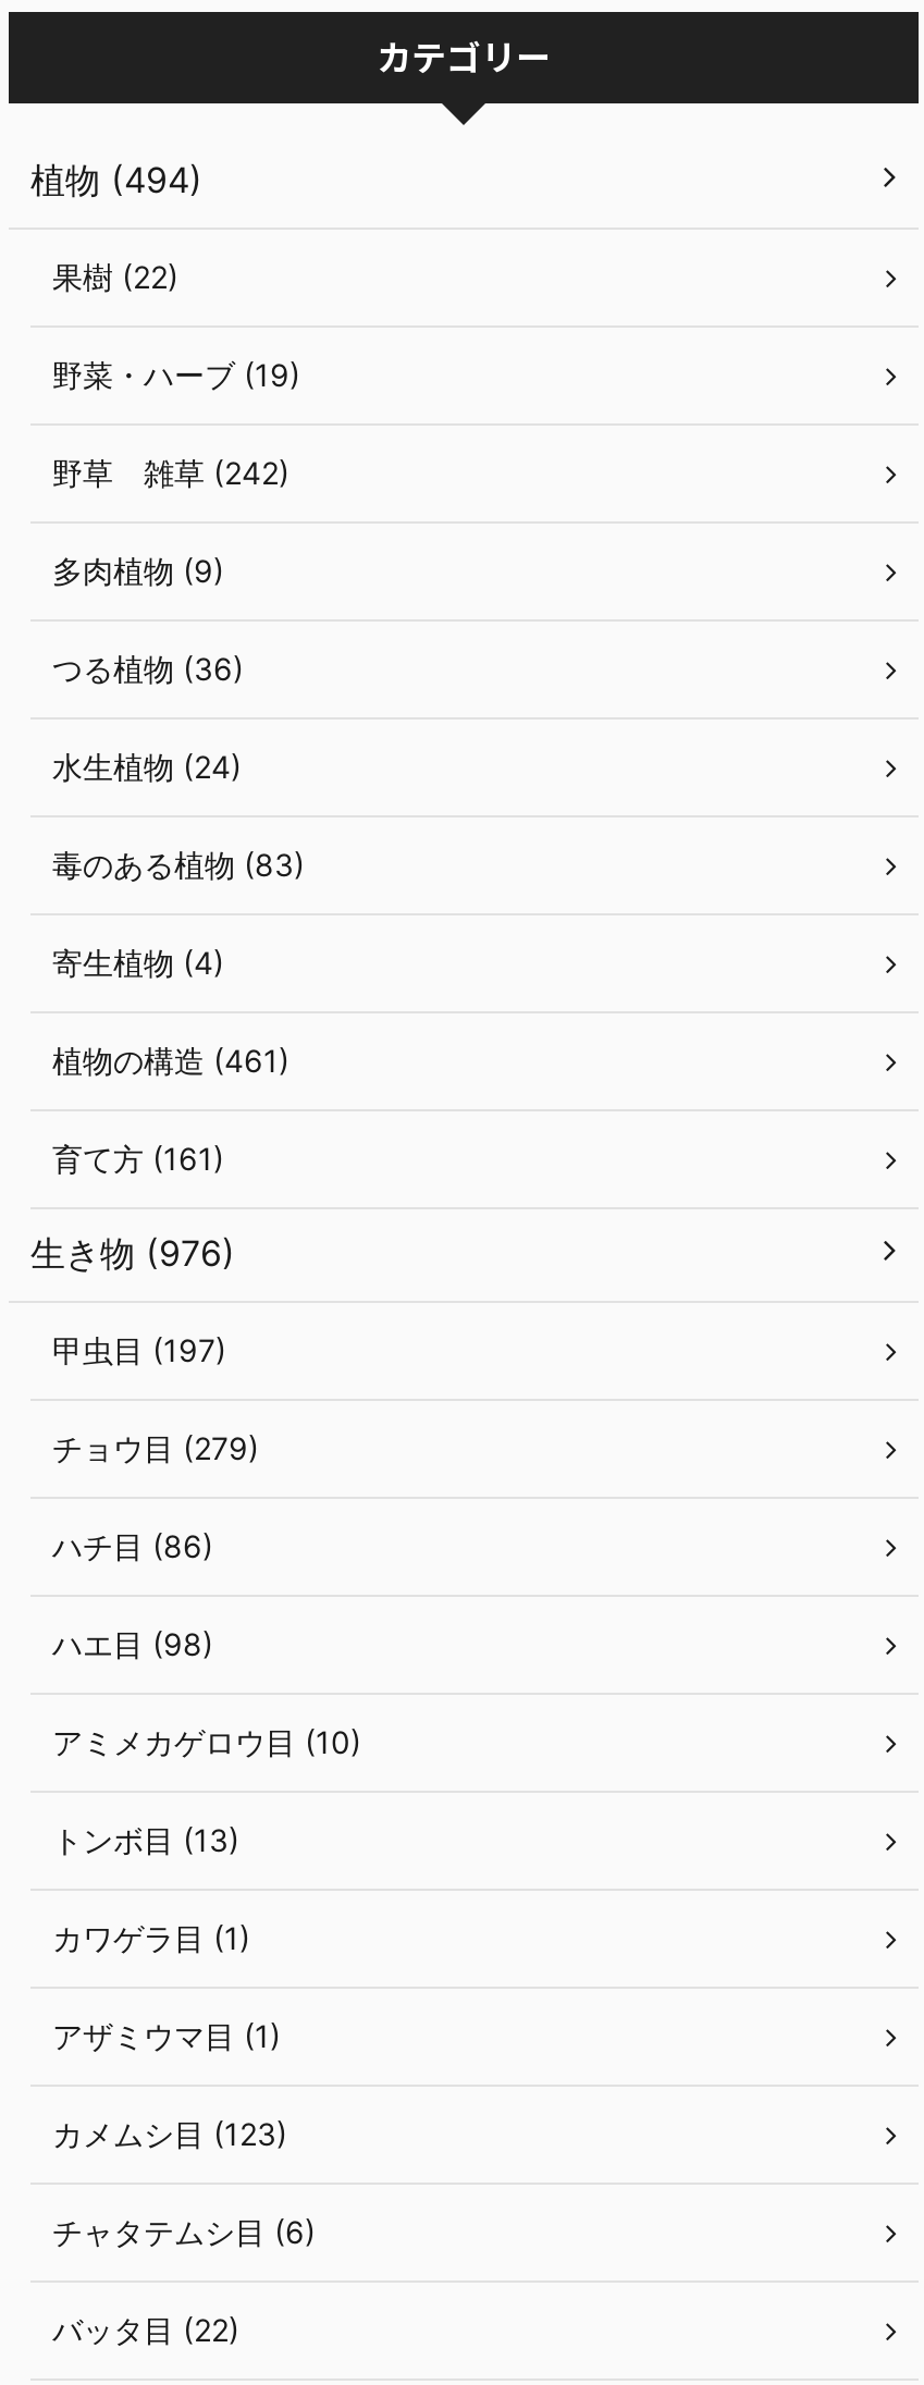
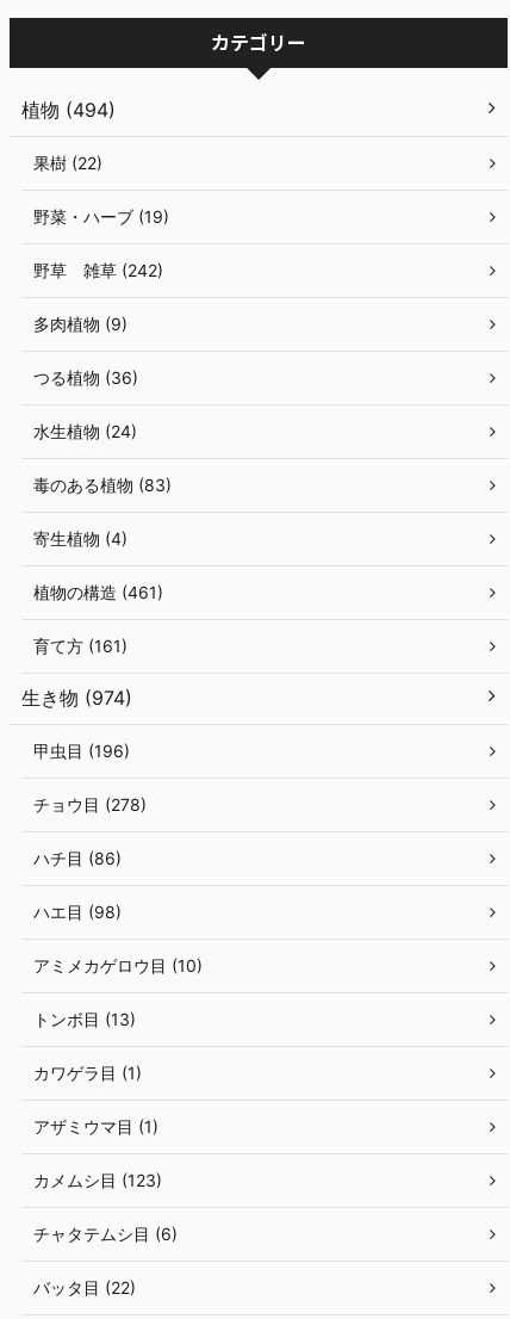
[30,1230,235,1274] 生き物 (976) -> [21,685,132,709] 生き物 (974)
[52,1330,226,1367] 甲虫目 (197) -> [33,740,130,760] 甲虫目 (196)
[52,1428,259,1465] チョウ目 (279) -> [33,794,147,814] チョウ目 (278)

